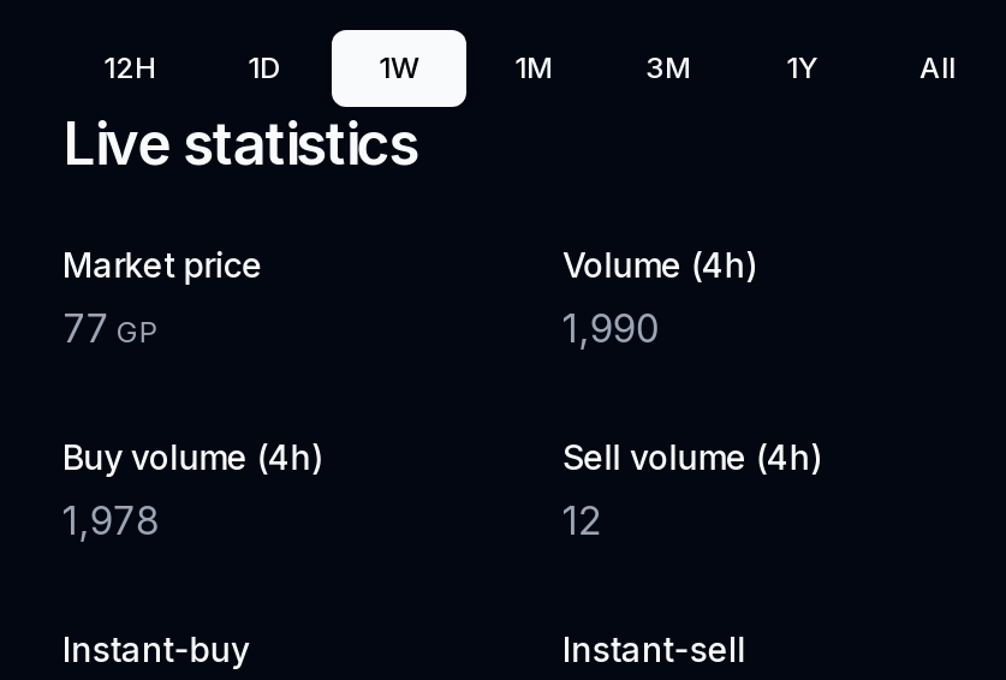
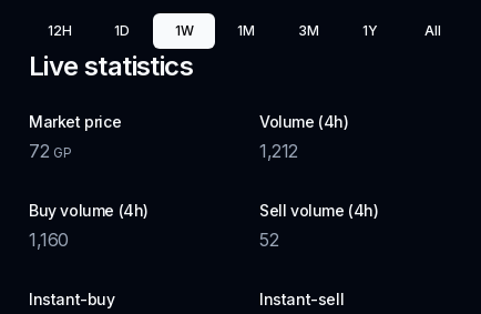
[62,304,159,352] 77 GP -> [29,140,72,162] 72 GP
[562,304,659,352] 1,990 -> [259,140,298,162] 1,212
[62,496,159,544] 1,978 -> [29,229,69,251] 1,160
[562,496,599,544] 12 -> [259,229,278,251] 52

